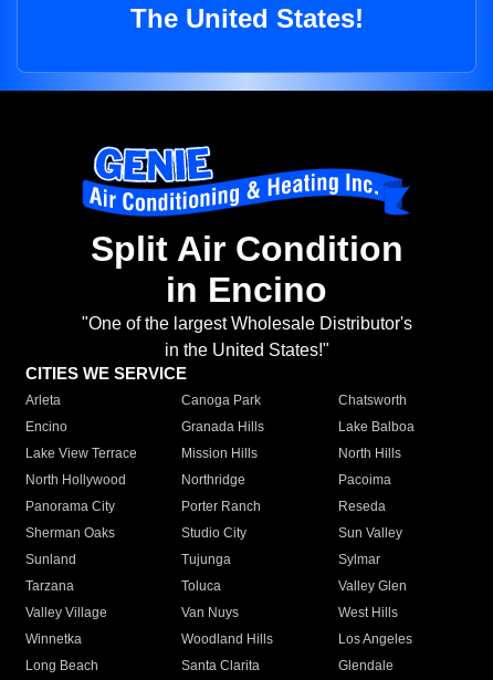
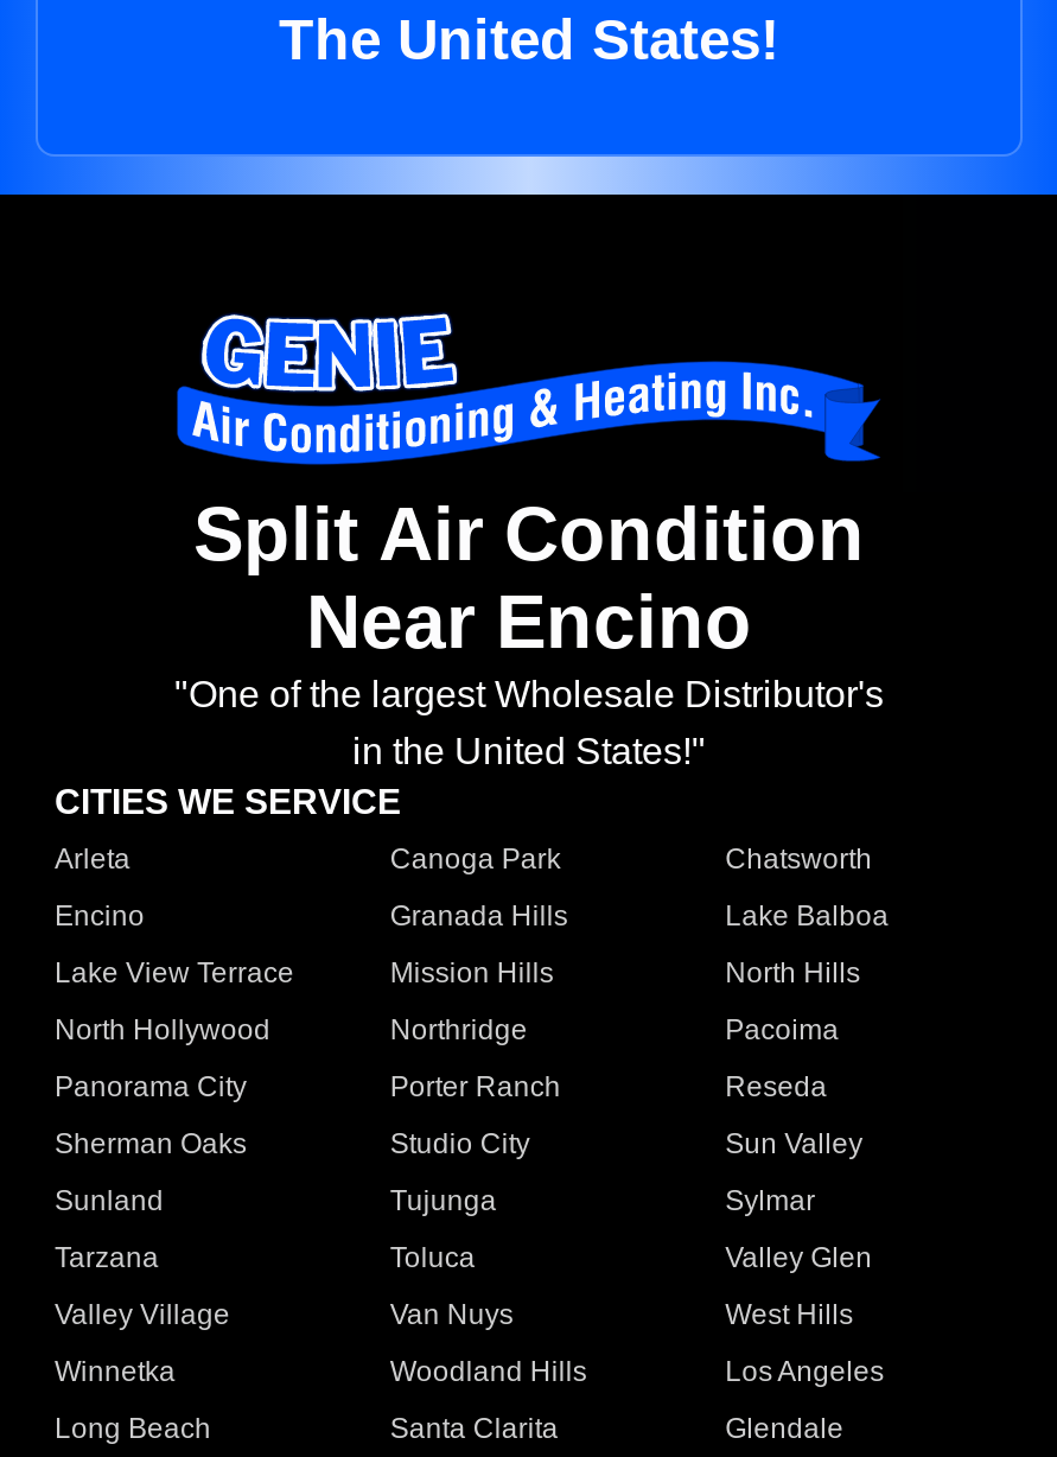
[166,270,327,310] in Encino -> [306,580,752,665] Near Encino

